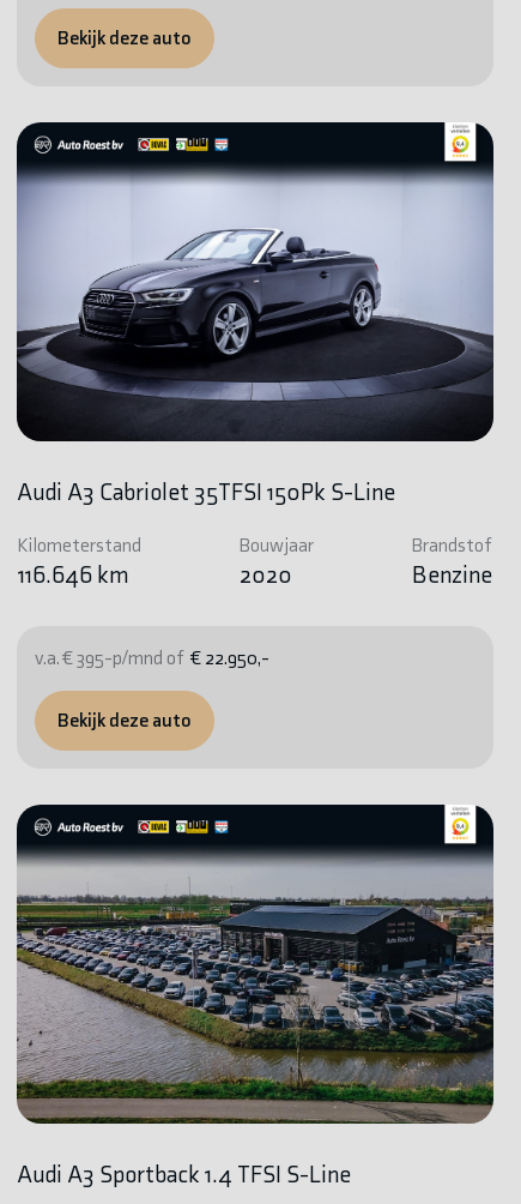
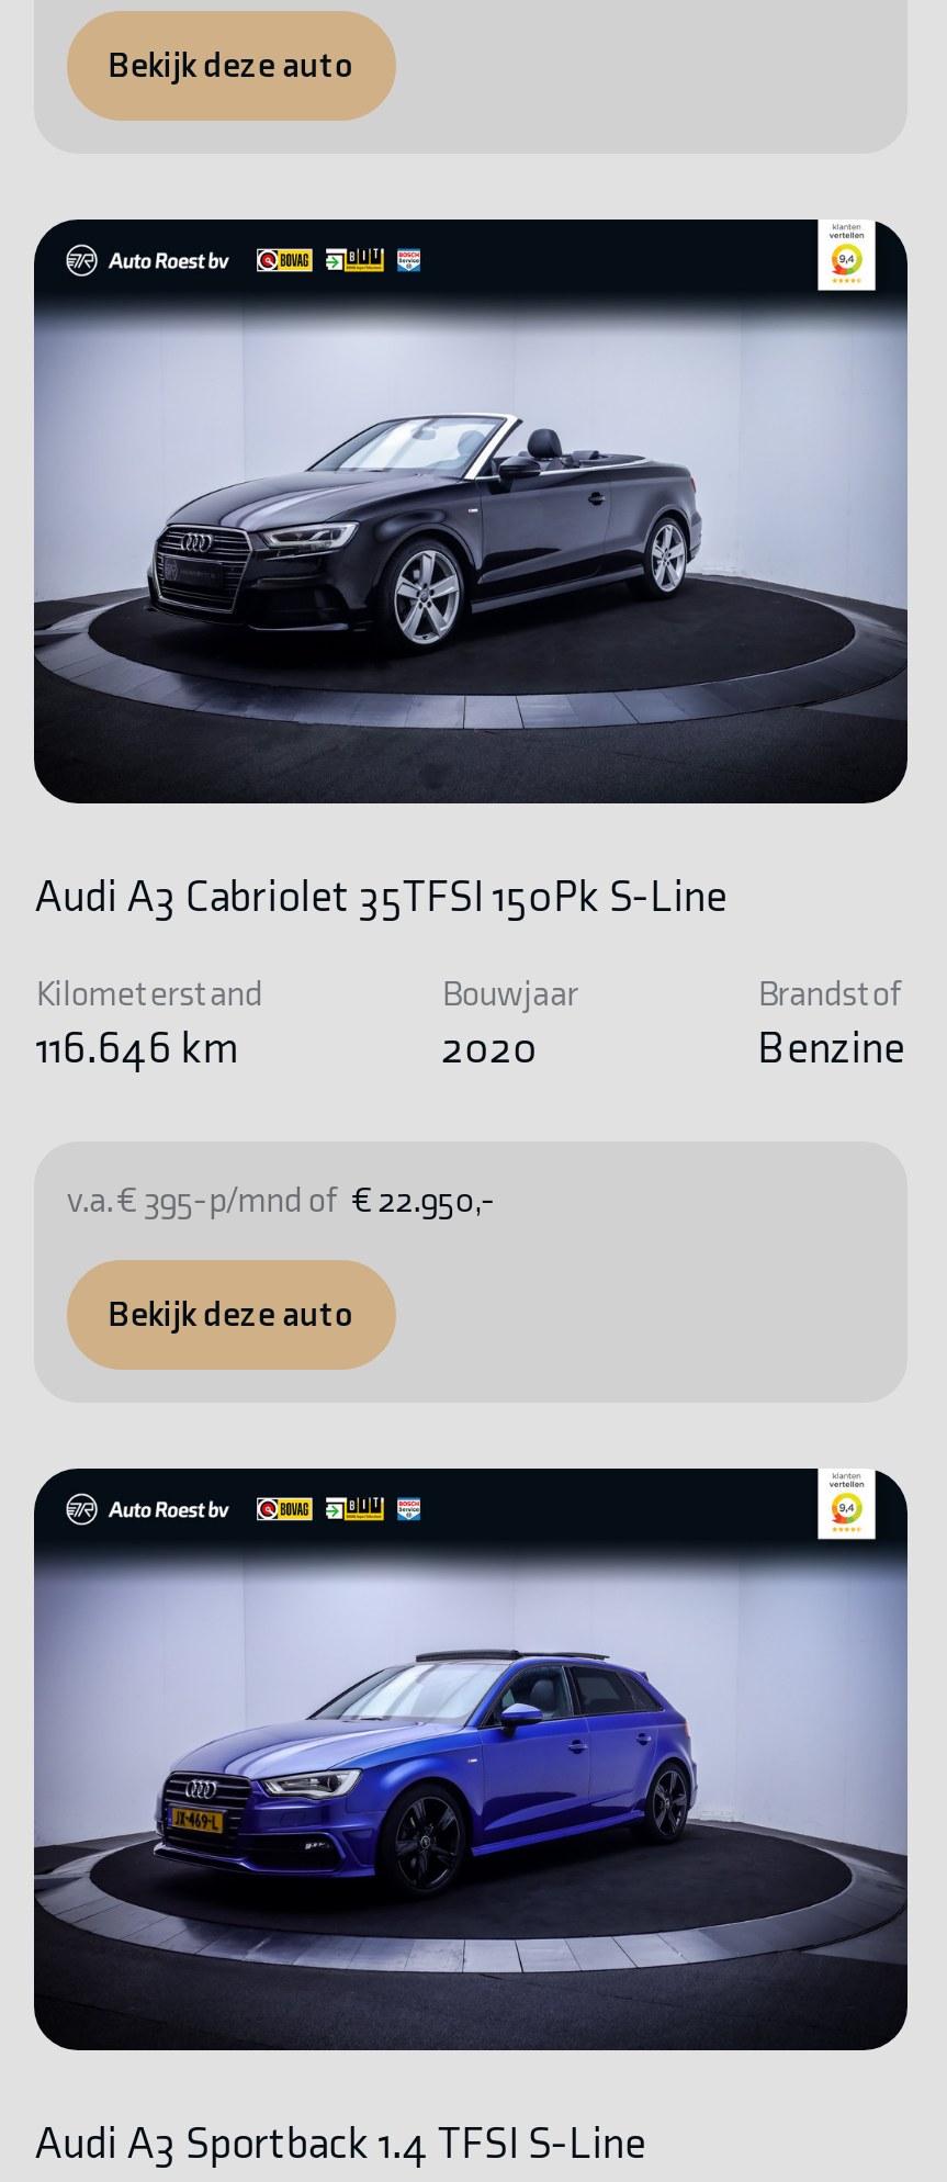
[16,854,495,1125] [image] -> [34,1560,910,2051] [image]

